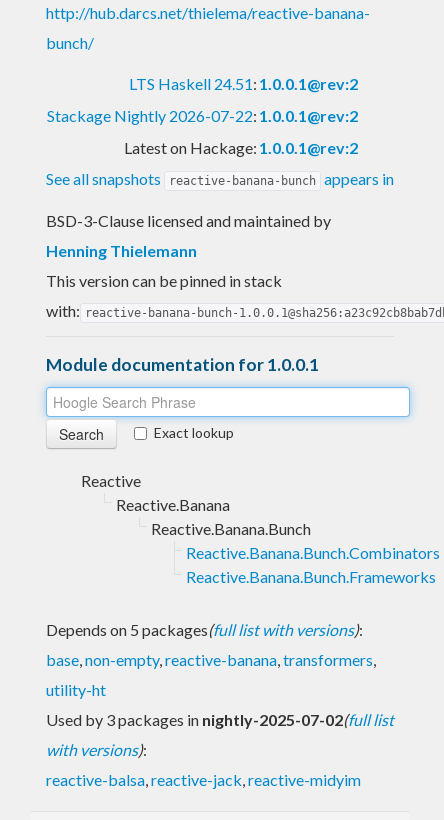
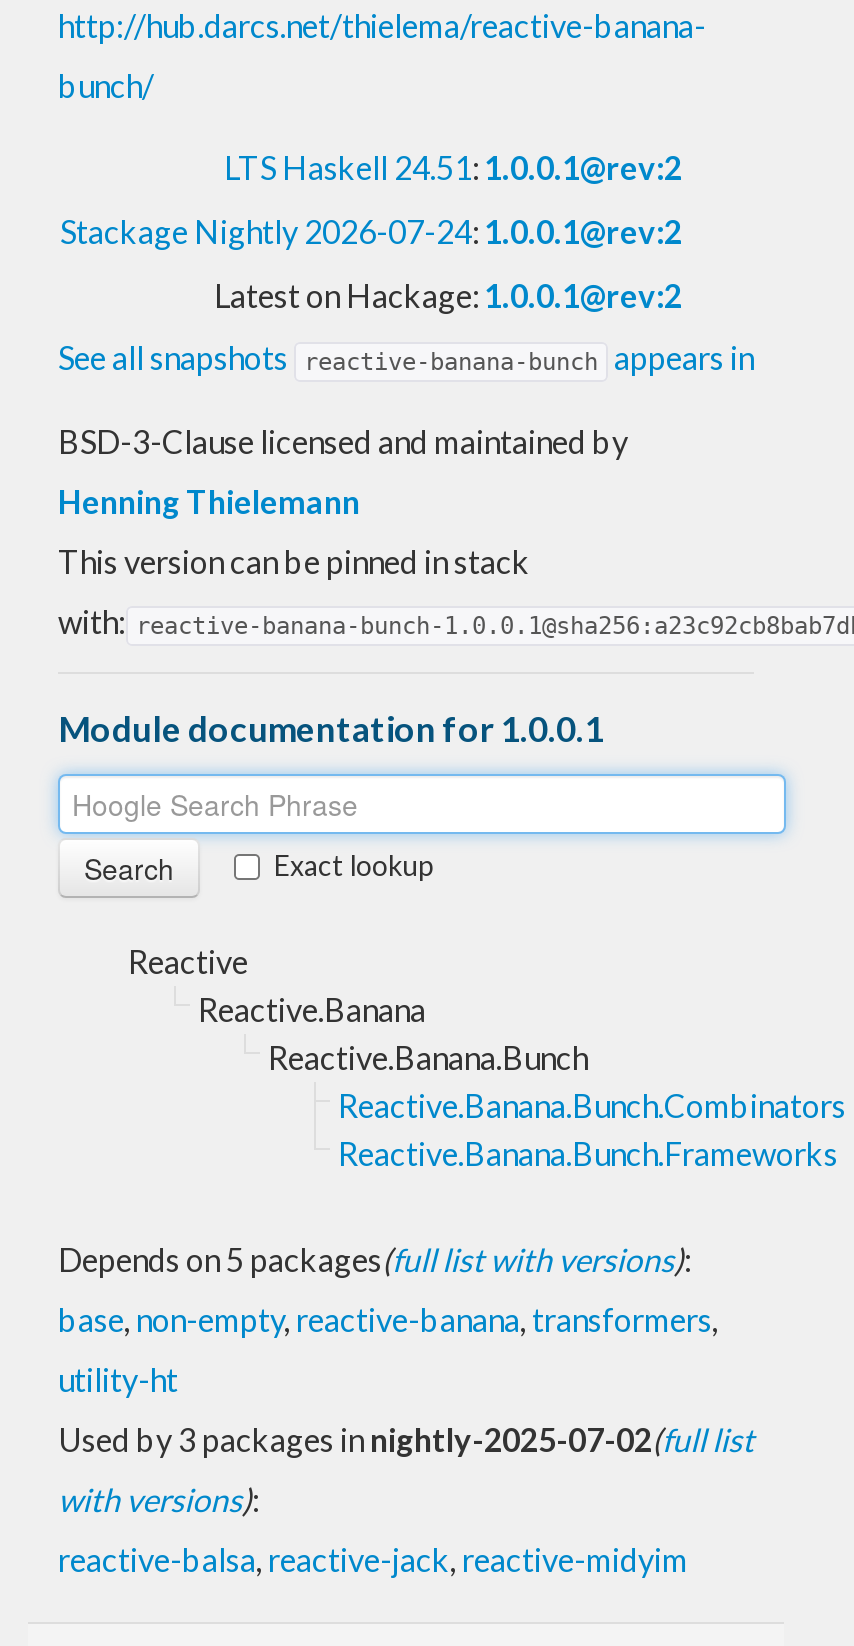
[47,106,358,125] Stackage Nightly 2026-07-22: 1.0.0.1@rev:2 -> [60,212,682,250] Stackage Nightly 2026-07-24: 1.0.0.1@rev:2

